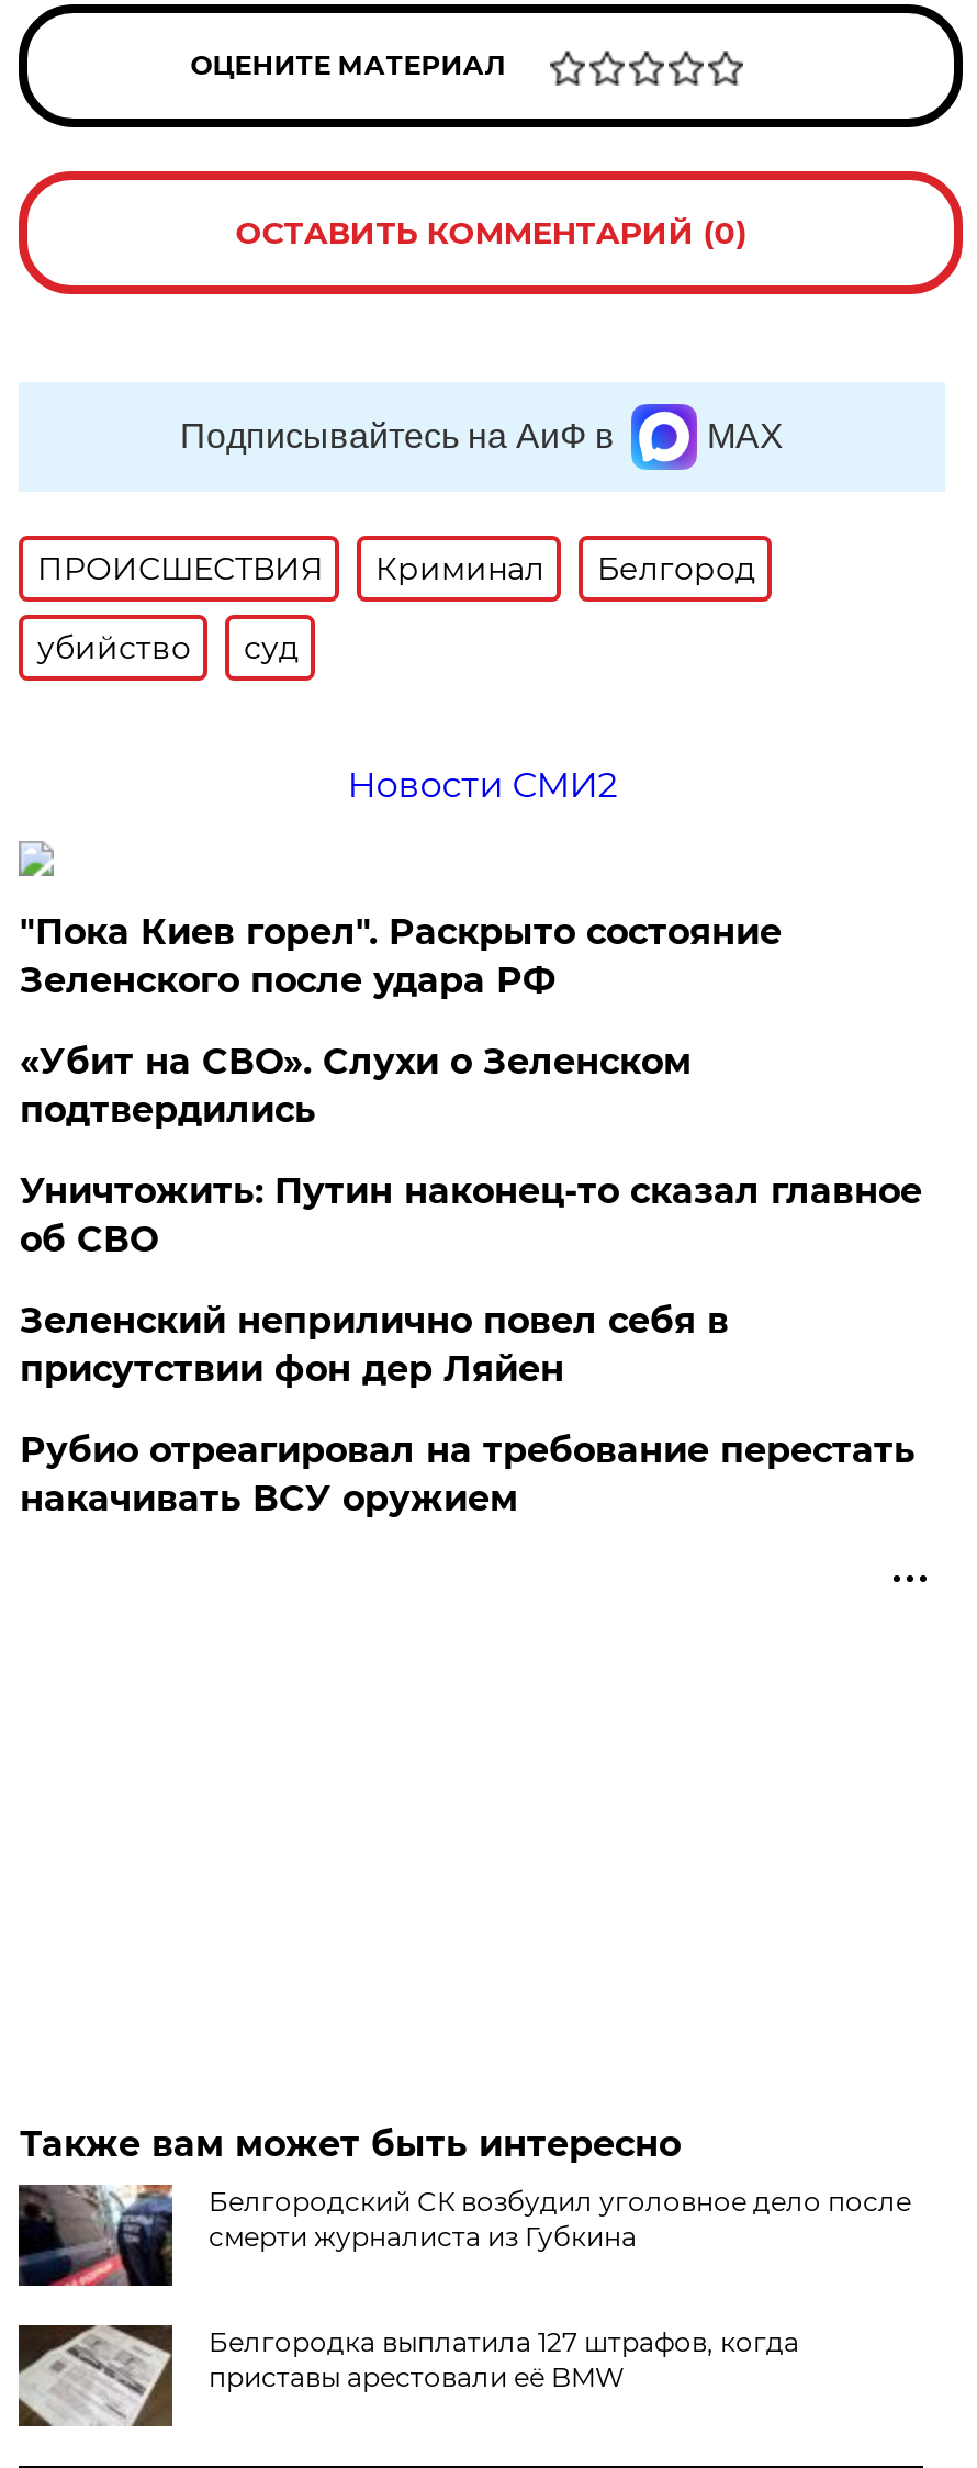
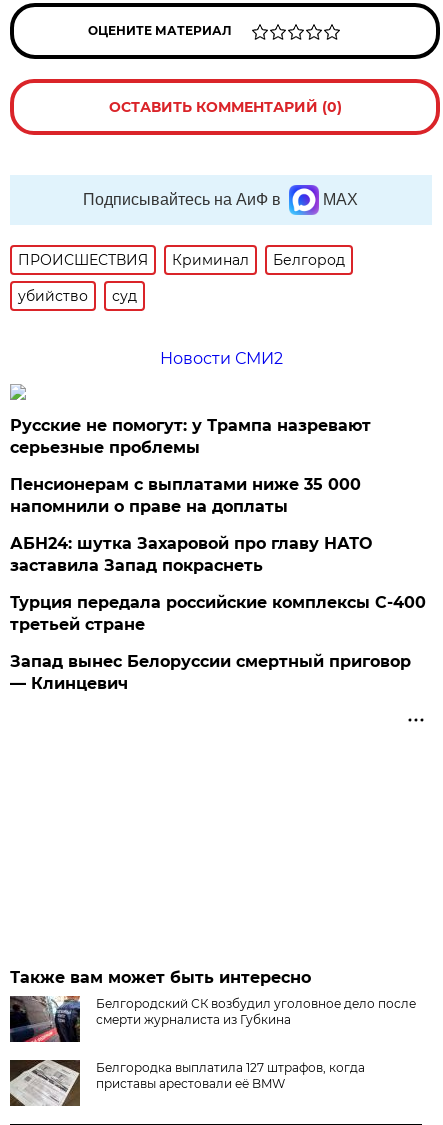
[20,911,781,1001] "Пока Киев горел". Раскрыто состояние | Зеленского после удара РФ -> [10,416,371,457] Русские не помогут: у Трампа назревают | серьезные проблемы
[20,1041,691,1131] «Убит на СВО». Слухи о Зеленском | подтвердились -> [10,475,361,516] Пенсионерам с выплатами ниже 35 000 | напомнили о праве на доплаты
[20,1170,922,1260] Уничтожить: Путин наконец-то сказал главное | об СВО -> [10,534,372,575] АБН24: шутка Захаровой про главу НАТО | заставила Запад покраснеть
[20,1300,729,1390] Зеленский неприлично повел cебя в | присутствии фон дер Ляйен -> [10,593,426,634] Турция передала российские комплексы С-400 | третьей стране
[20,1429,915,1519] Рубио отреагировал на требование перестать | накачивать ВСУ оружием -> [10,652,411,693] Запад вынес Белоруссии смертный приговор | — Клинцевич

